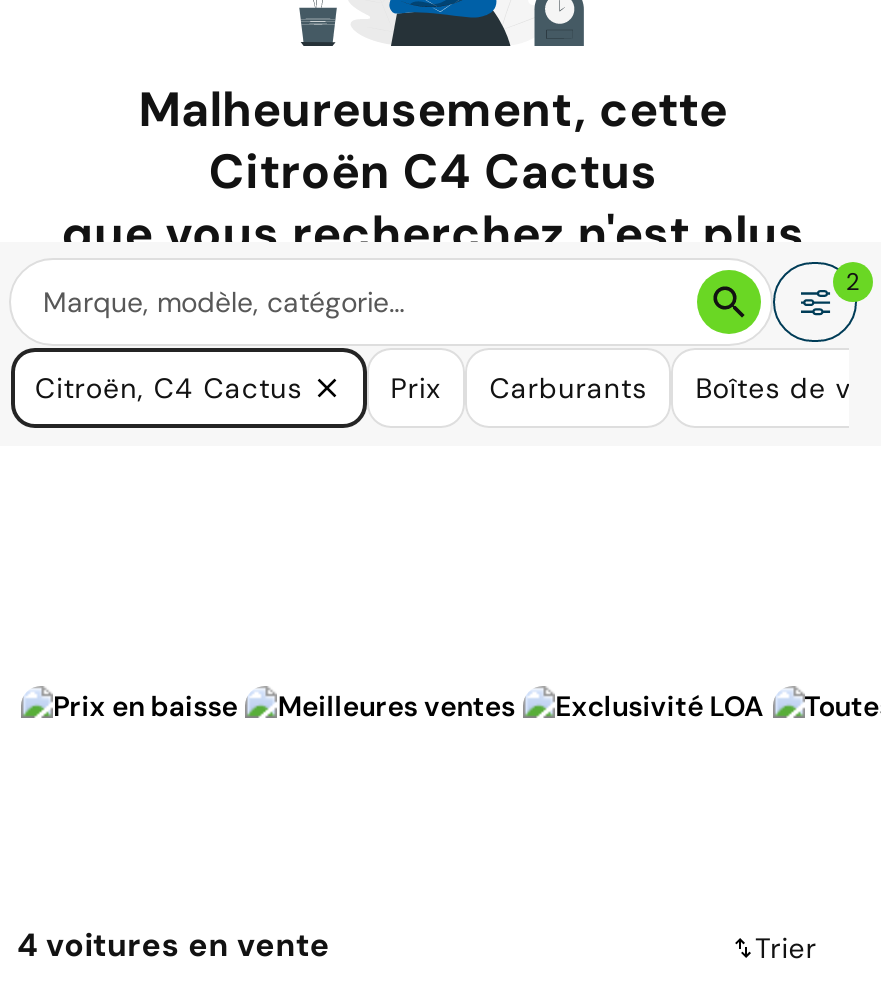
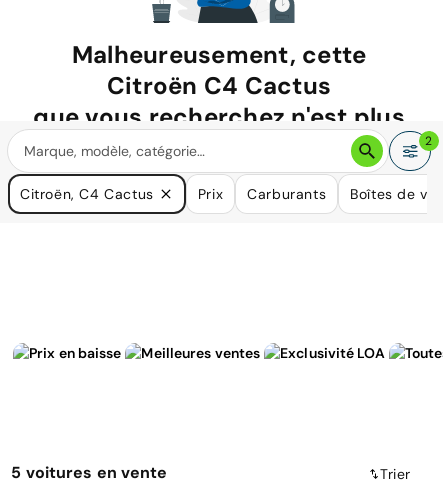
[17,925,330,967] 4 voitures en vente -> [11,462,168,483] 5 voitures en vente

